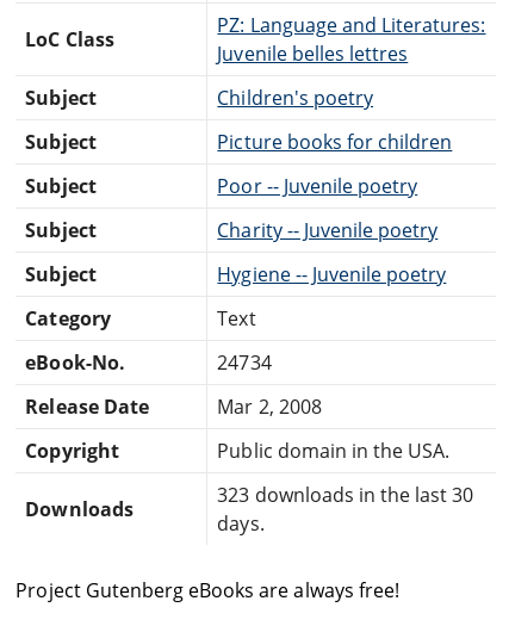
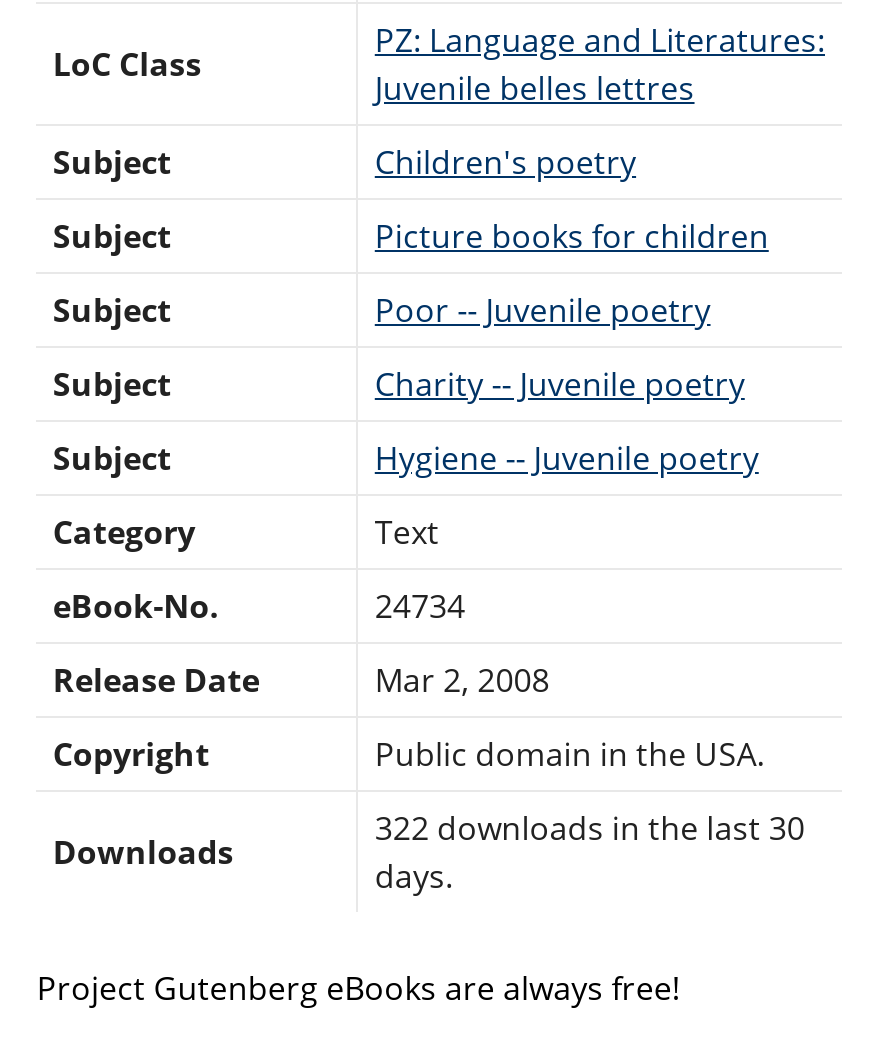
[217,482,474,508] 323 downloads in the last 30 -> [375,806,805,850] 322 downloads in the last 30

